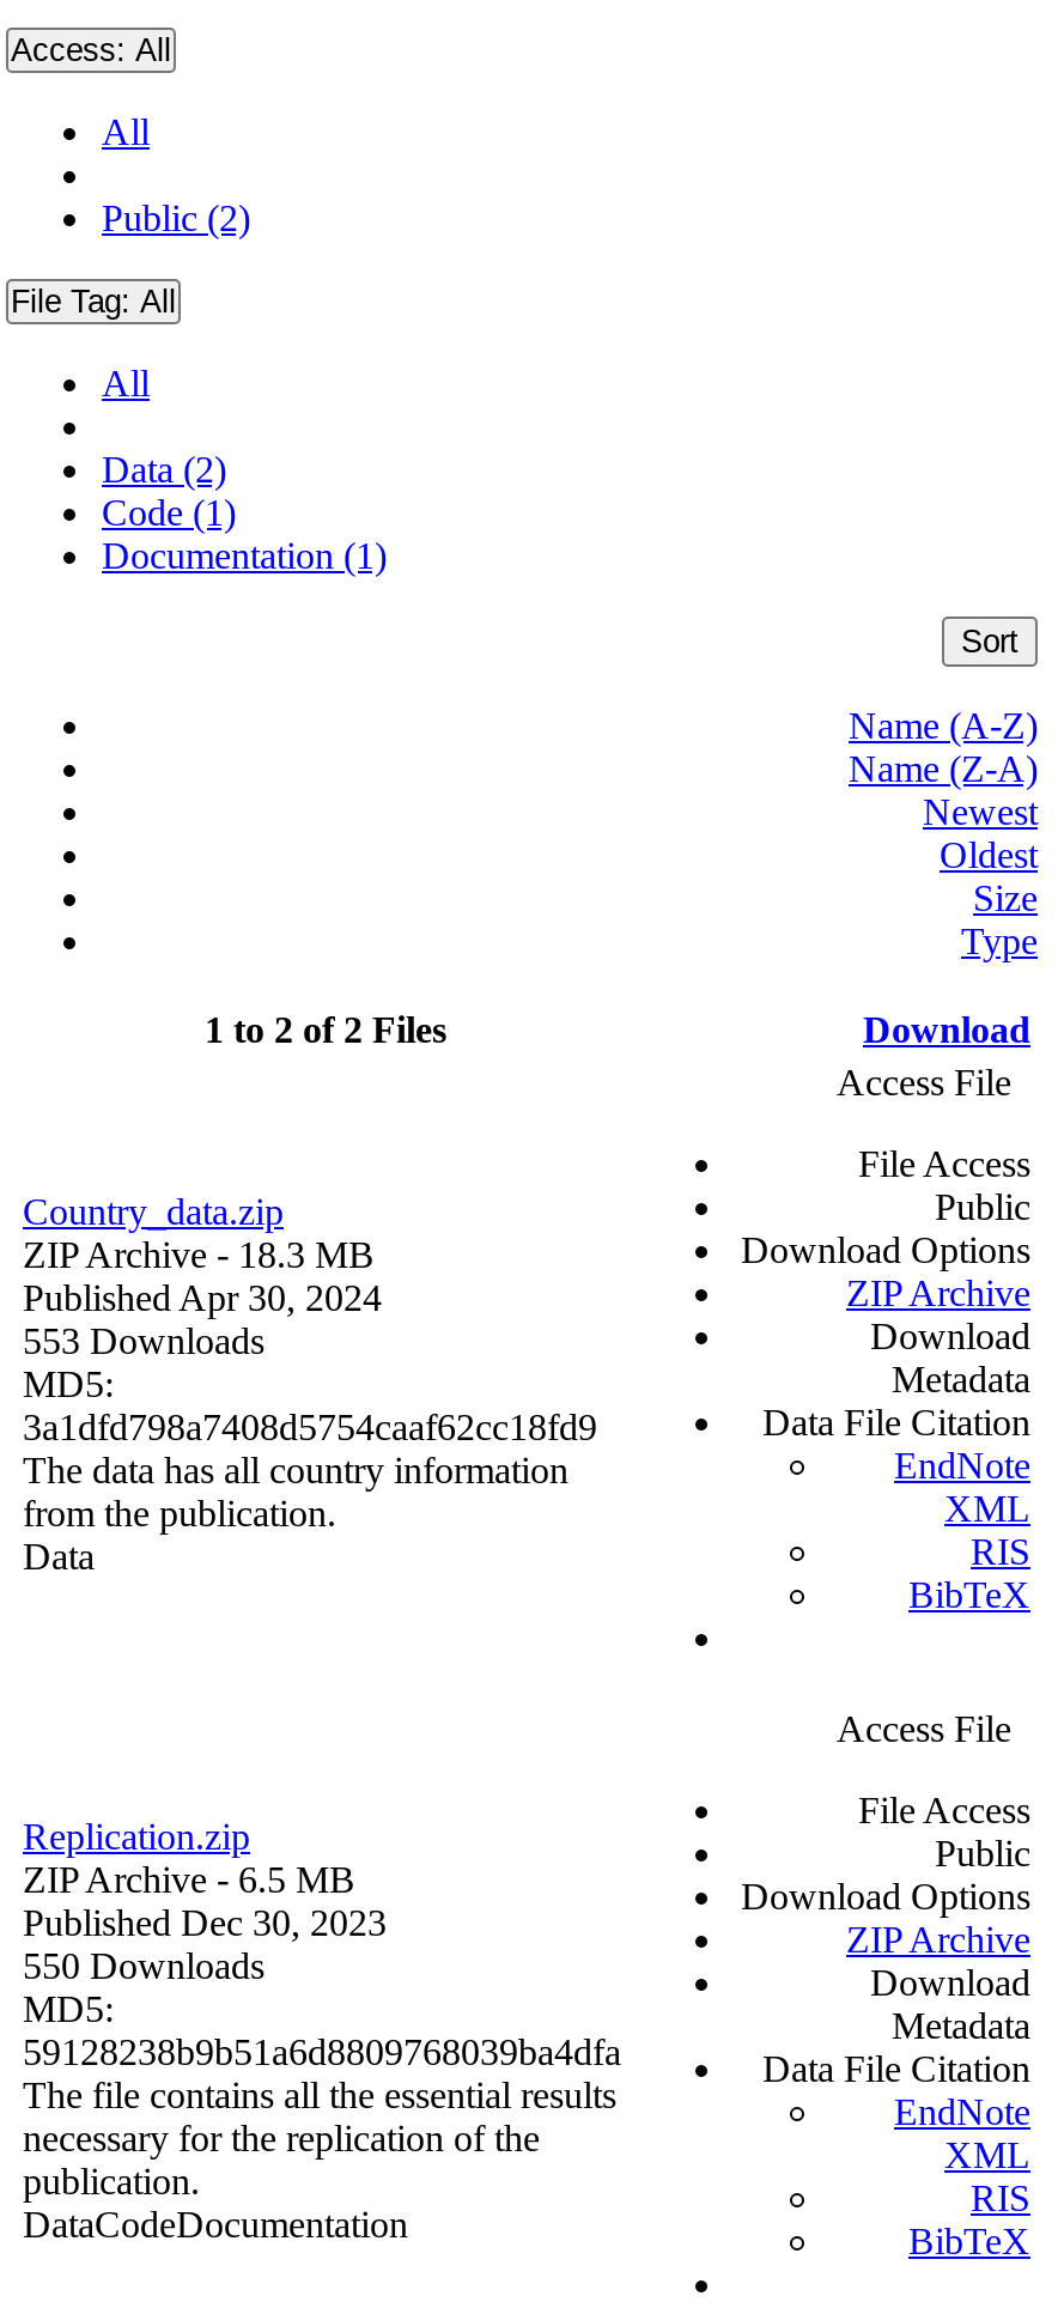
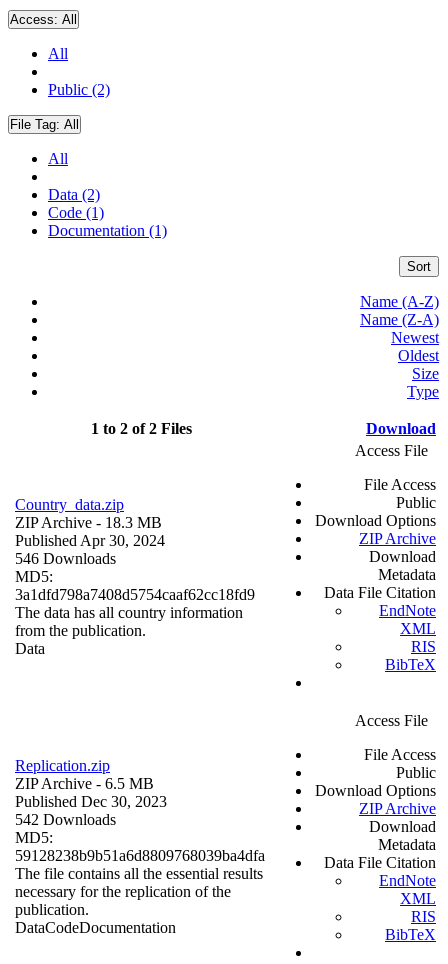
[23,1321,264,1362] 553 Downloads -> [15,550,116,567] 546 Downloads
[23,1946,264,1987] 550 Downloads -> [15,811,116,828] 542 Downloads

